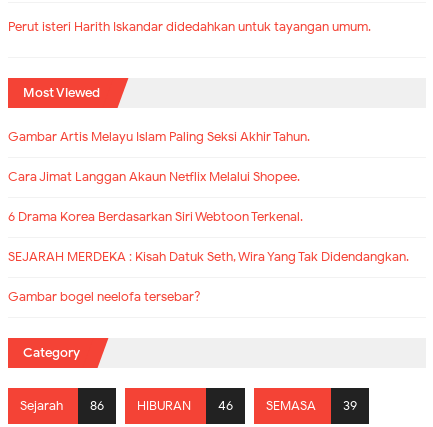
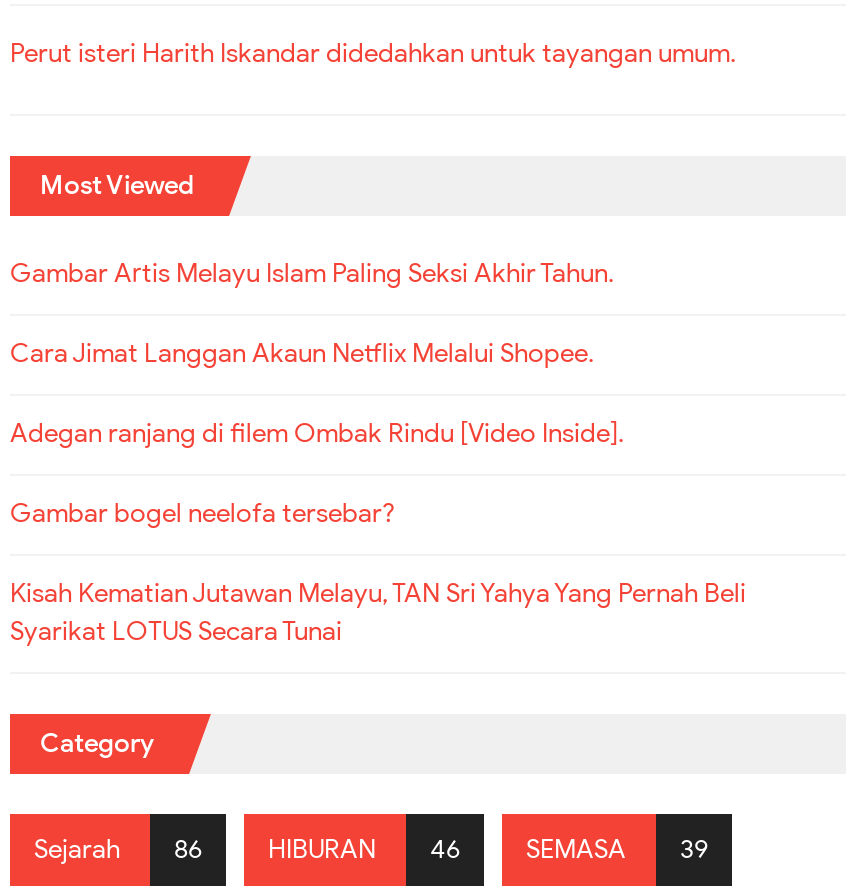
[8,209,409,265] 6 Drama Korea Berdasarkan Siri Webtoon Terkenal. | SEJARAH MERDEKA : Kisah Datuk Seth, Wira Yang Tak Didendangkan. -> [10,418,624,450] Adegan ranjang di filem Ombak Rindu [Video Inside].
moved [8,289,201,305] -> [10,498,396,530]: Gambar bogel neelofa tersebar?
none -> [10,578,746,648] Kisah Kematian Jutawan Melayu, TAN Sri Yahya Yang Pernah Beli | Syarikat LOTUS Secara Tunai

